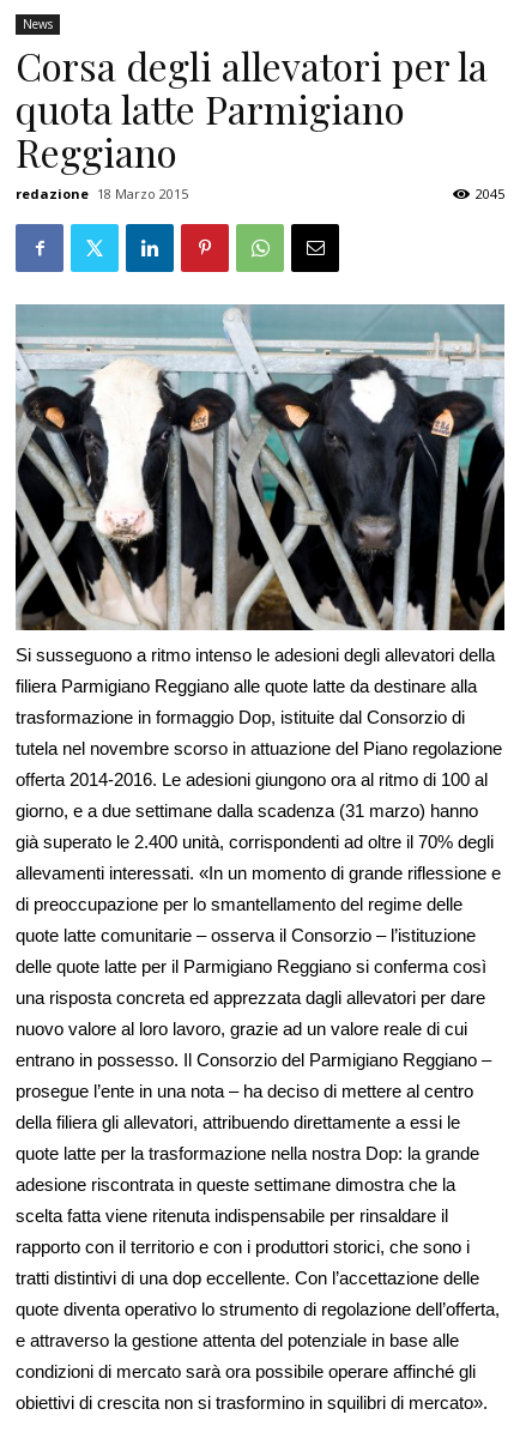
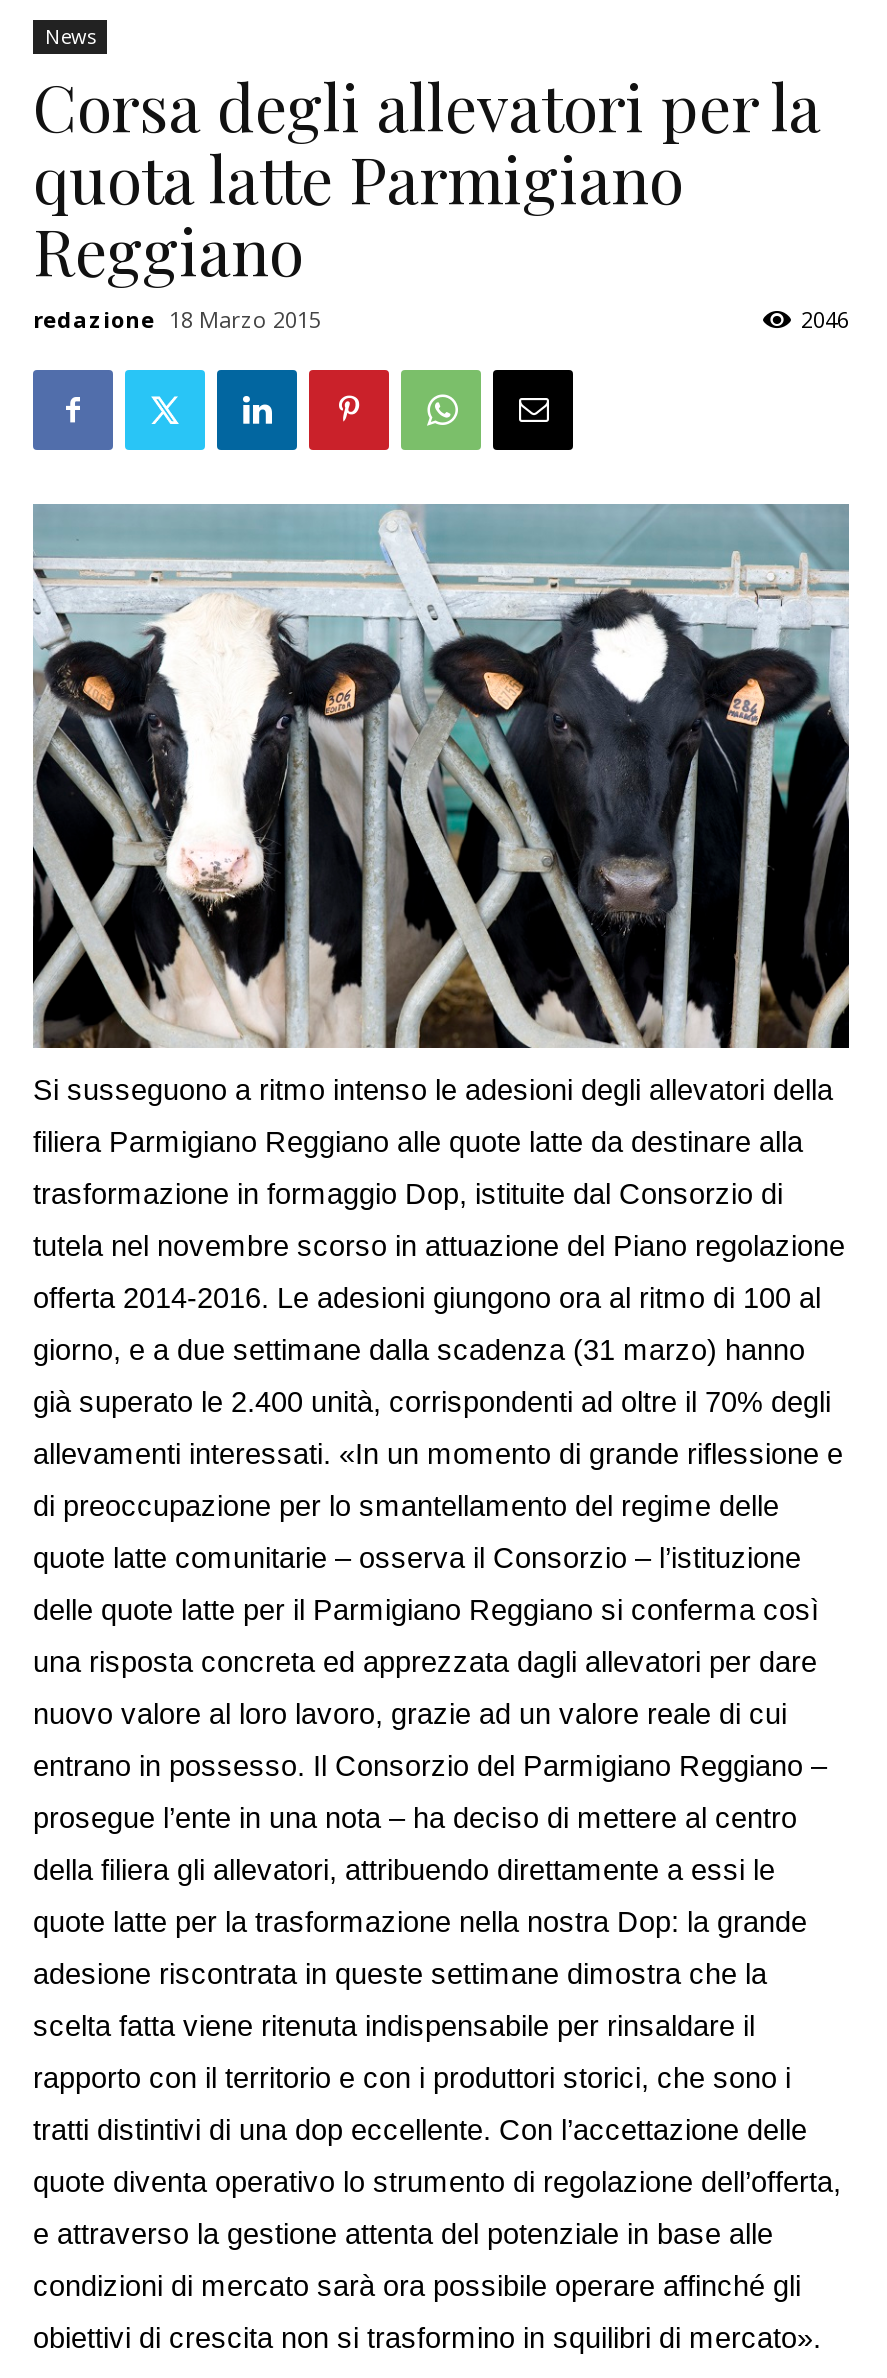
[476,185,504,202] 2045 -> [801,304,849,334] 2046

